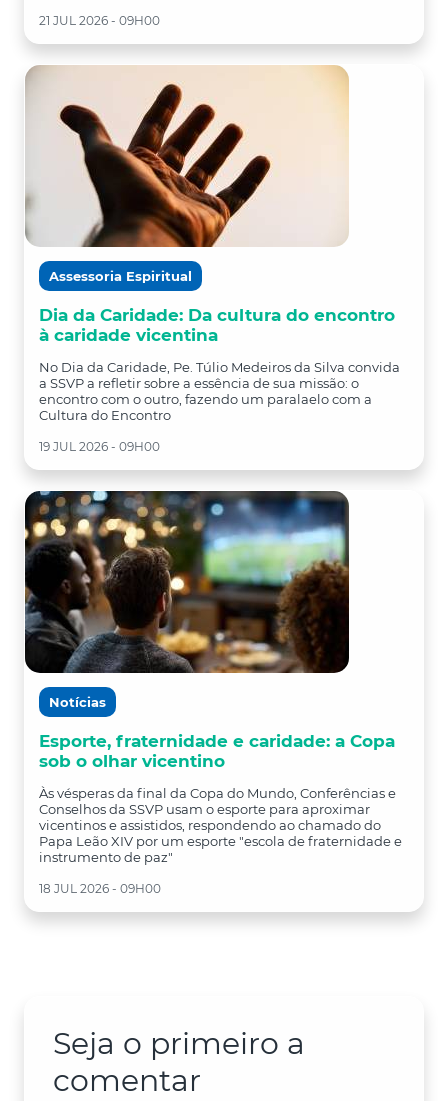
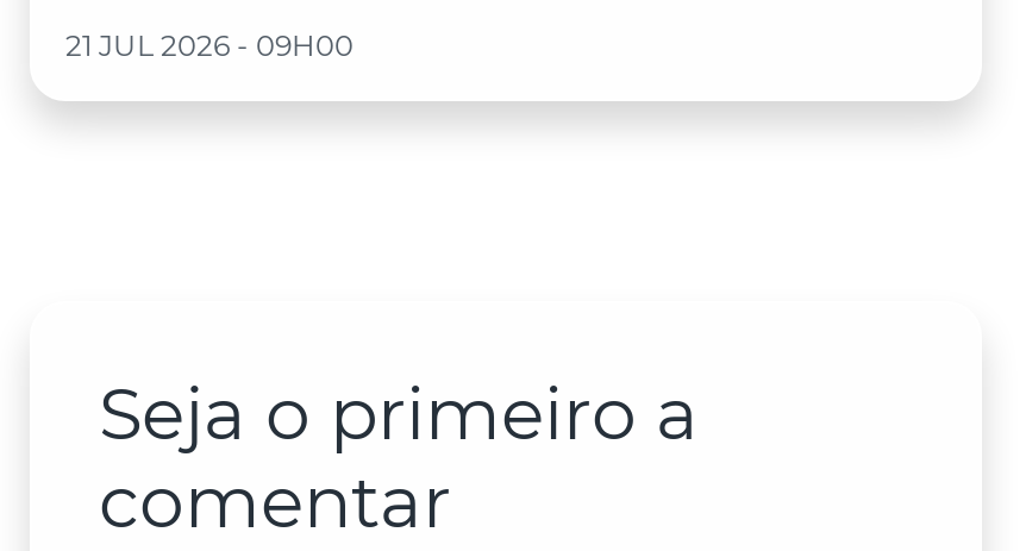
[25,65,400,454] [image] | Assessoria Espiritual | Dia da Caridade: Da cultura do encontro | à caridade vicentina | No Dia da Caridade, Pe. Túlio Medeiros da Silva convida | a SSVP a refletir sobre a essência de sua missão: o | encontro com o outro, fazendo um paralaelo com a | Cultura do Encontro | 19 JUL 2026 - 09H00 -> none
[24,490,402,896] [image] | Notícias | Esporte, fraternidade e caridade: a Copa | sob o olhar vicentino | Às vésperas da final da Copa do Mundo, Conferências e | Conselhos da SSVP usam o esporte para aproximar | vicentinos e assistidos, respondendo ao chamado do | Papa Leão XIV por um esporte "escola de fraternidade e | instrumento de paz" | 18 JUL 2026 - 09H00 -> none

